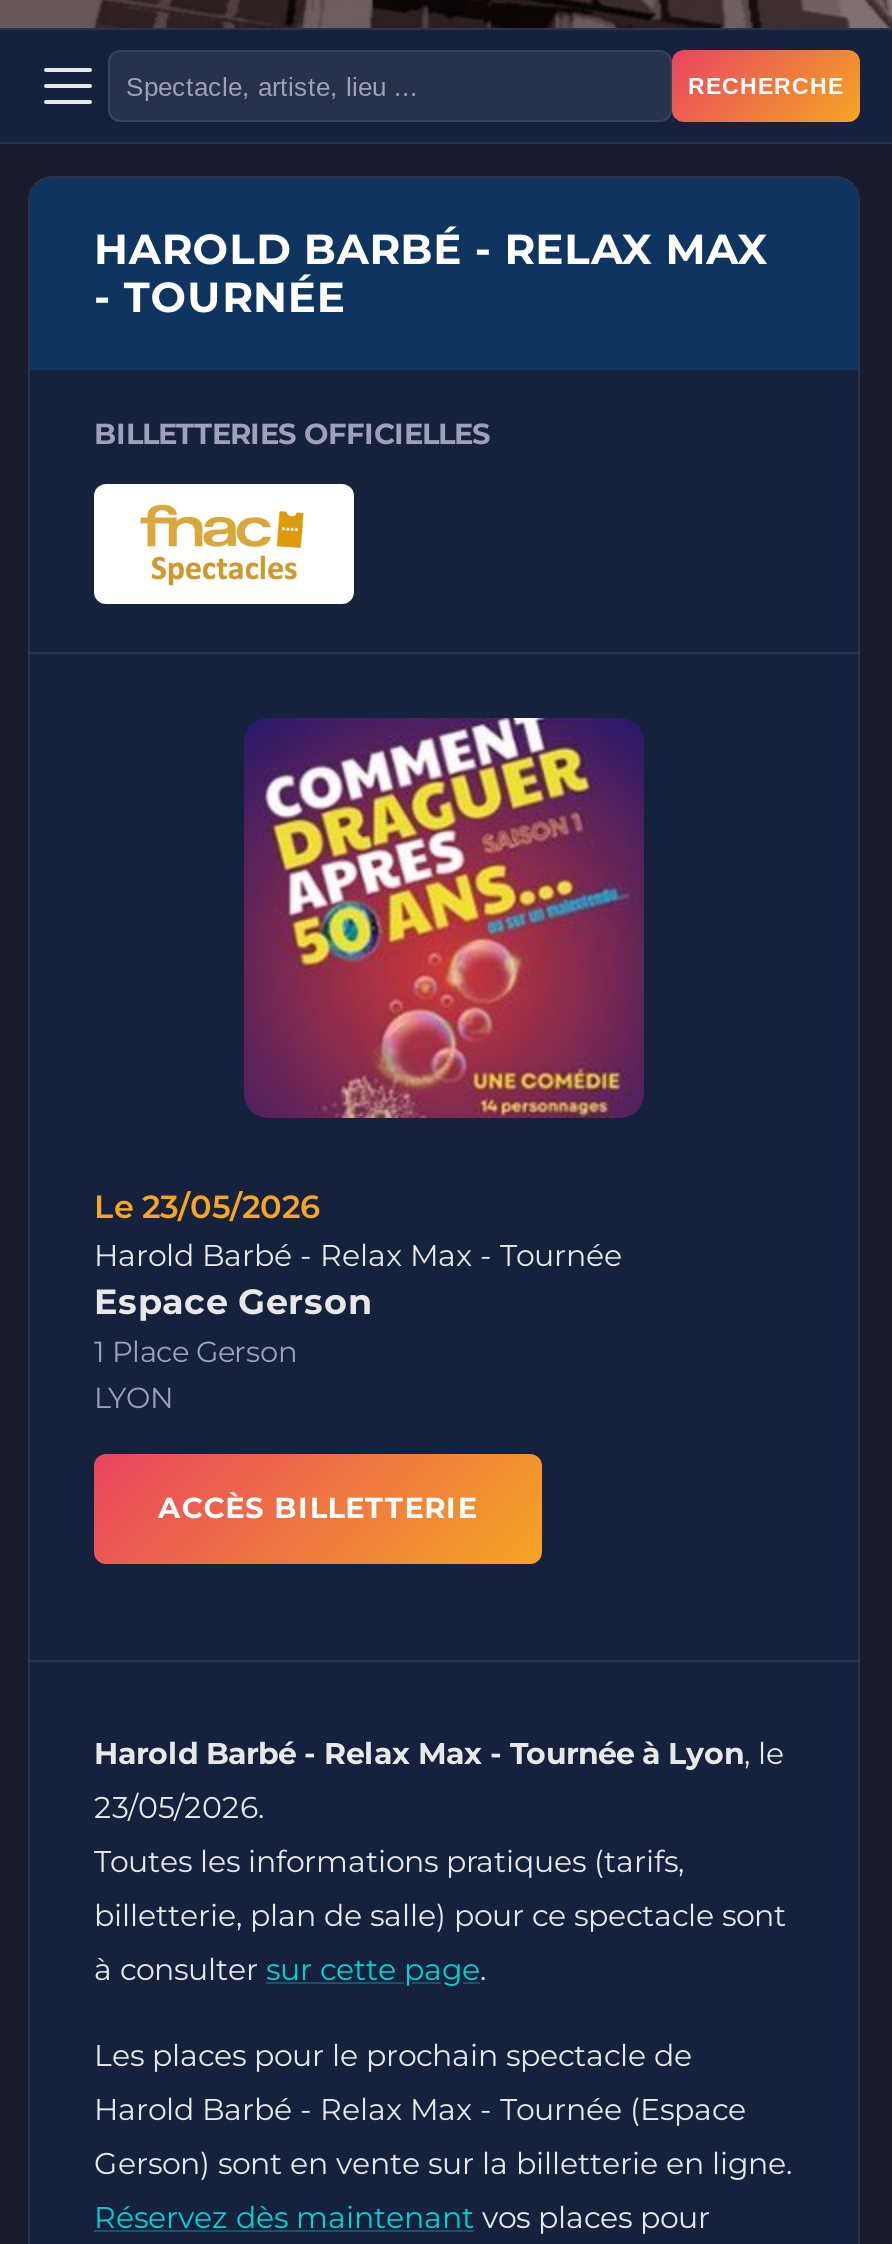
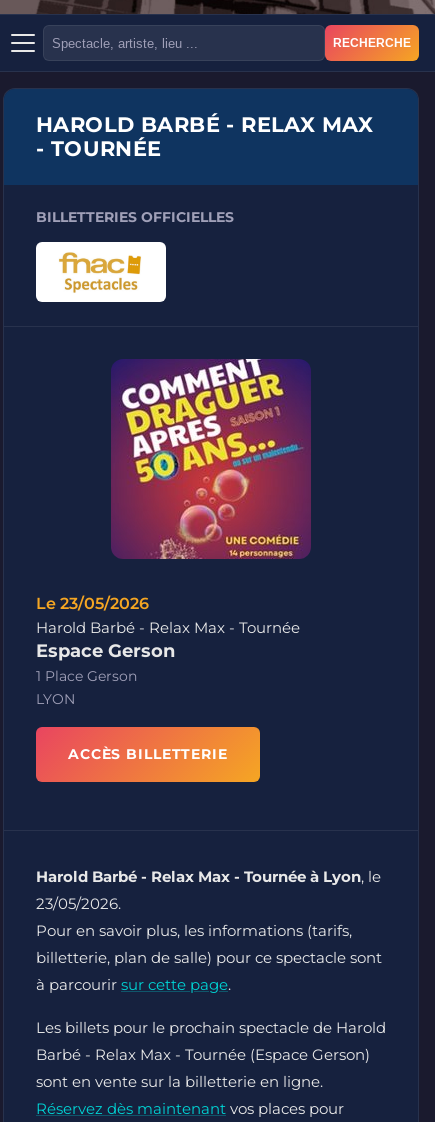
[94,1842,684,1880] Toutes les informations pratiques (tarifs, -> [36,921,352,940] Pour en savoir plus, les informations (tarifs,
[94,1950,486,1988] à consulter sur cette page. -> [36,975,231,994] à parcourir sur cette page.
[94,2036,792,2182] Les places pour le prochain spectacle de | Harold Barbé - Relax Max - Tournée (Espace | Gerson) sont en vente sur la billetterie en ligne. -> [36,1018,386,1091] Les billets pour le prochain spectacle de Harold | Barbé - Relax Max - Tournée (Espace Gerson) | sont en vente sur la billetterie en ligne.

